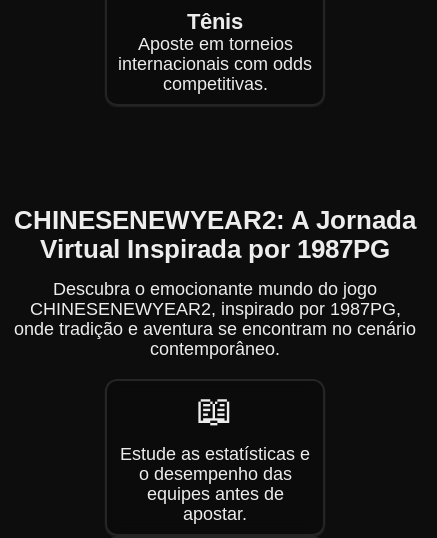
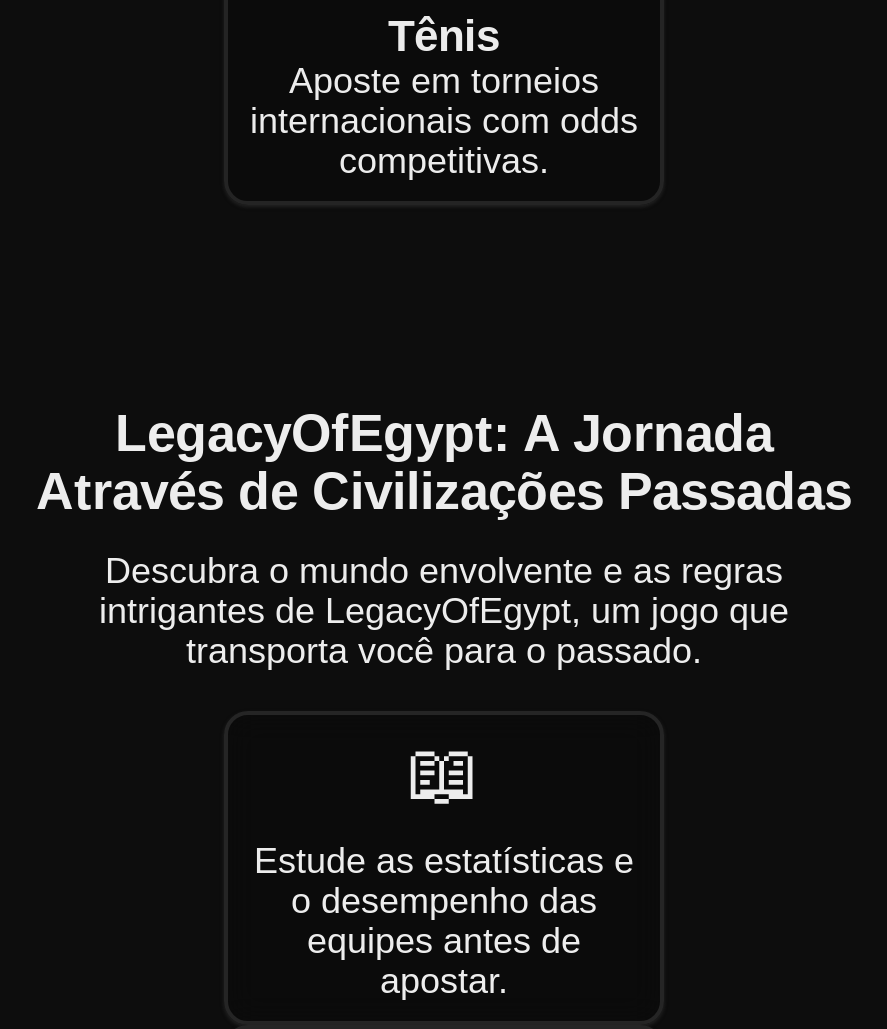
[14,205,416,264] CHINESENEWYEAR2: A Jornada | Virtual Inspirada por 1987PG -> [36,403,852,521] LegacyOfEgypt: A Jornada | Através de Civilizações Passadas
[14,279,416,359] Descubra o emocionante mundo do jogo | CHINESENEWYEAR2, inspirado por 1987PG, | onde tradição e aventura se encontram no cenário | contemporâneo. -> [99,551,789,671] Descubra o mundo envolvente e as regras | intrigantes de LegacyOfEgypt, um jogo que | transporta você para o passado.

